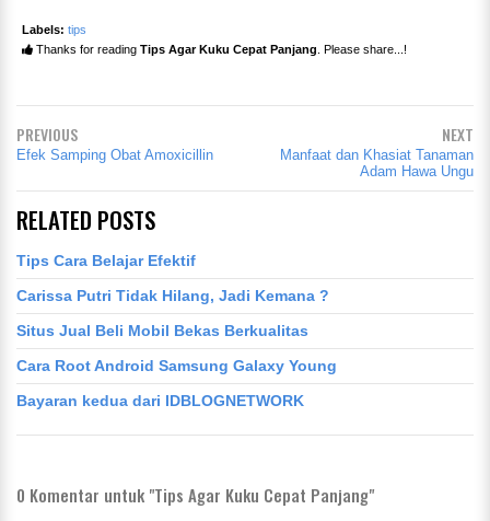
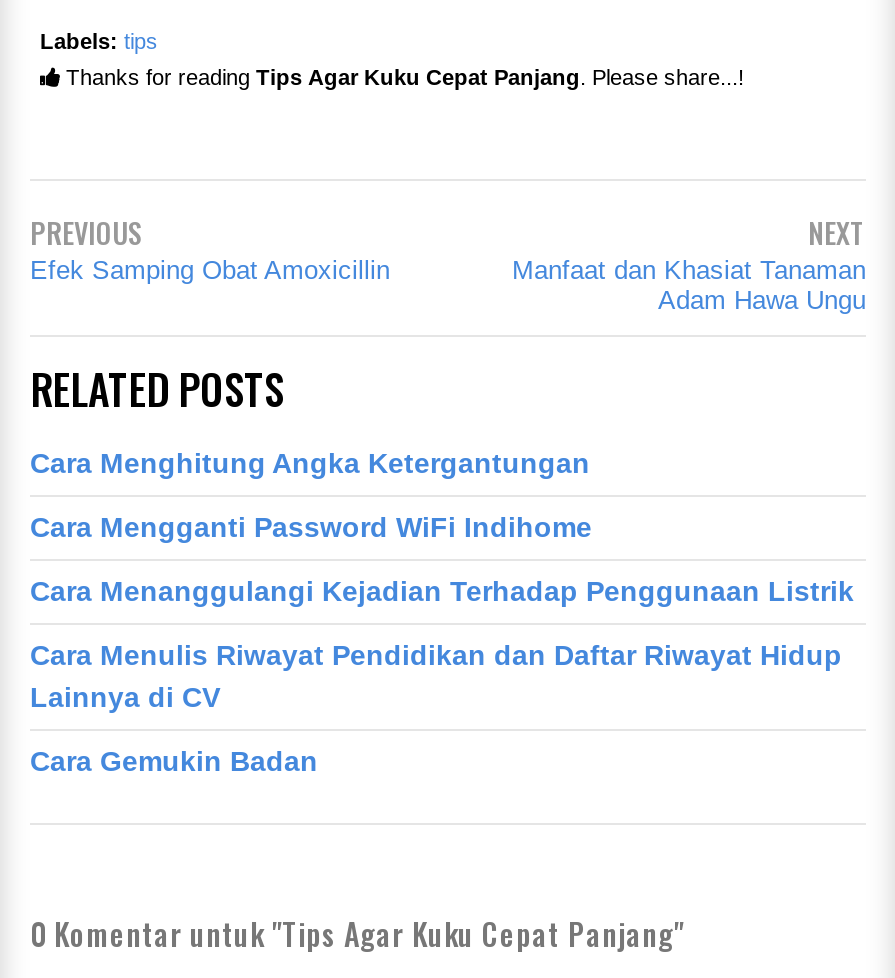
[16,251,196,269] Tips Cara Belajar Efektif -> [30,446,590,478] Cara Menghitung Angka Ketergantungan
[16,286,329,304] Carissa Putri Tidak Hilang, Jadi Kemana ? -> [30,510,592,542] Cara Mengganti Password WiFi Indihome
[16,321,308,339] Situs Jual Beli Mobil Bekas Berkualitas -> [30,574,854,606] Cara Menanggulangi Kejadian Terhadap Penggunaan Listrik
[16,356,337,374] Cara Root Android Samsung Galaxy Young -> [30,638,842,712] Cara Menulis Riwayat Pendidikan dan Daftar Riwayat Hidup | Lainnya di CV
[16,391,304,409] Bayaran kedua dari IDBLOGNETWORK -> [30,744,318,776] Cara Gemukin Badan

